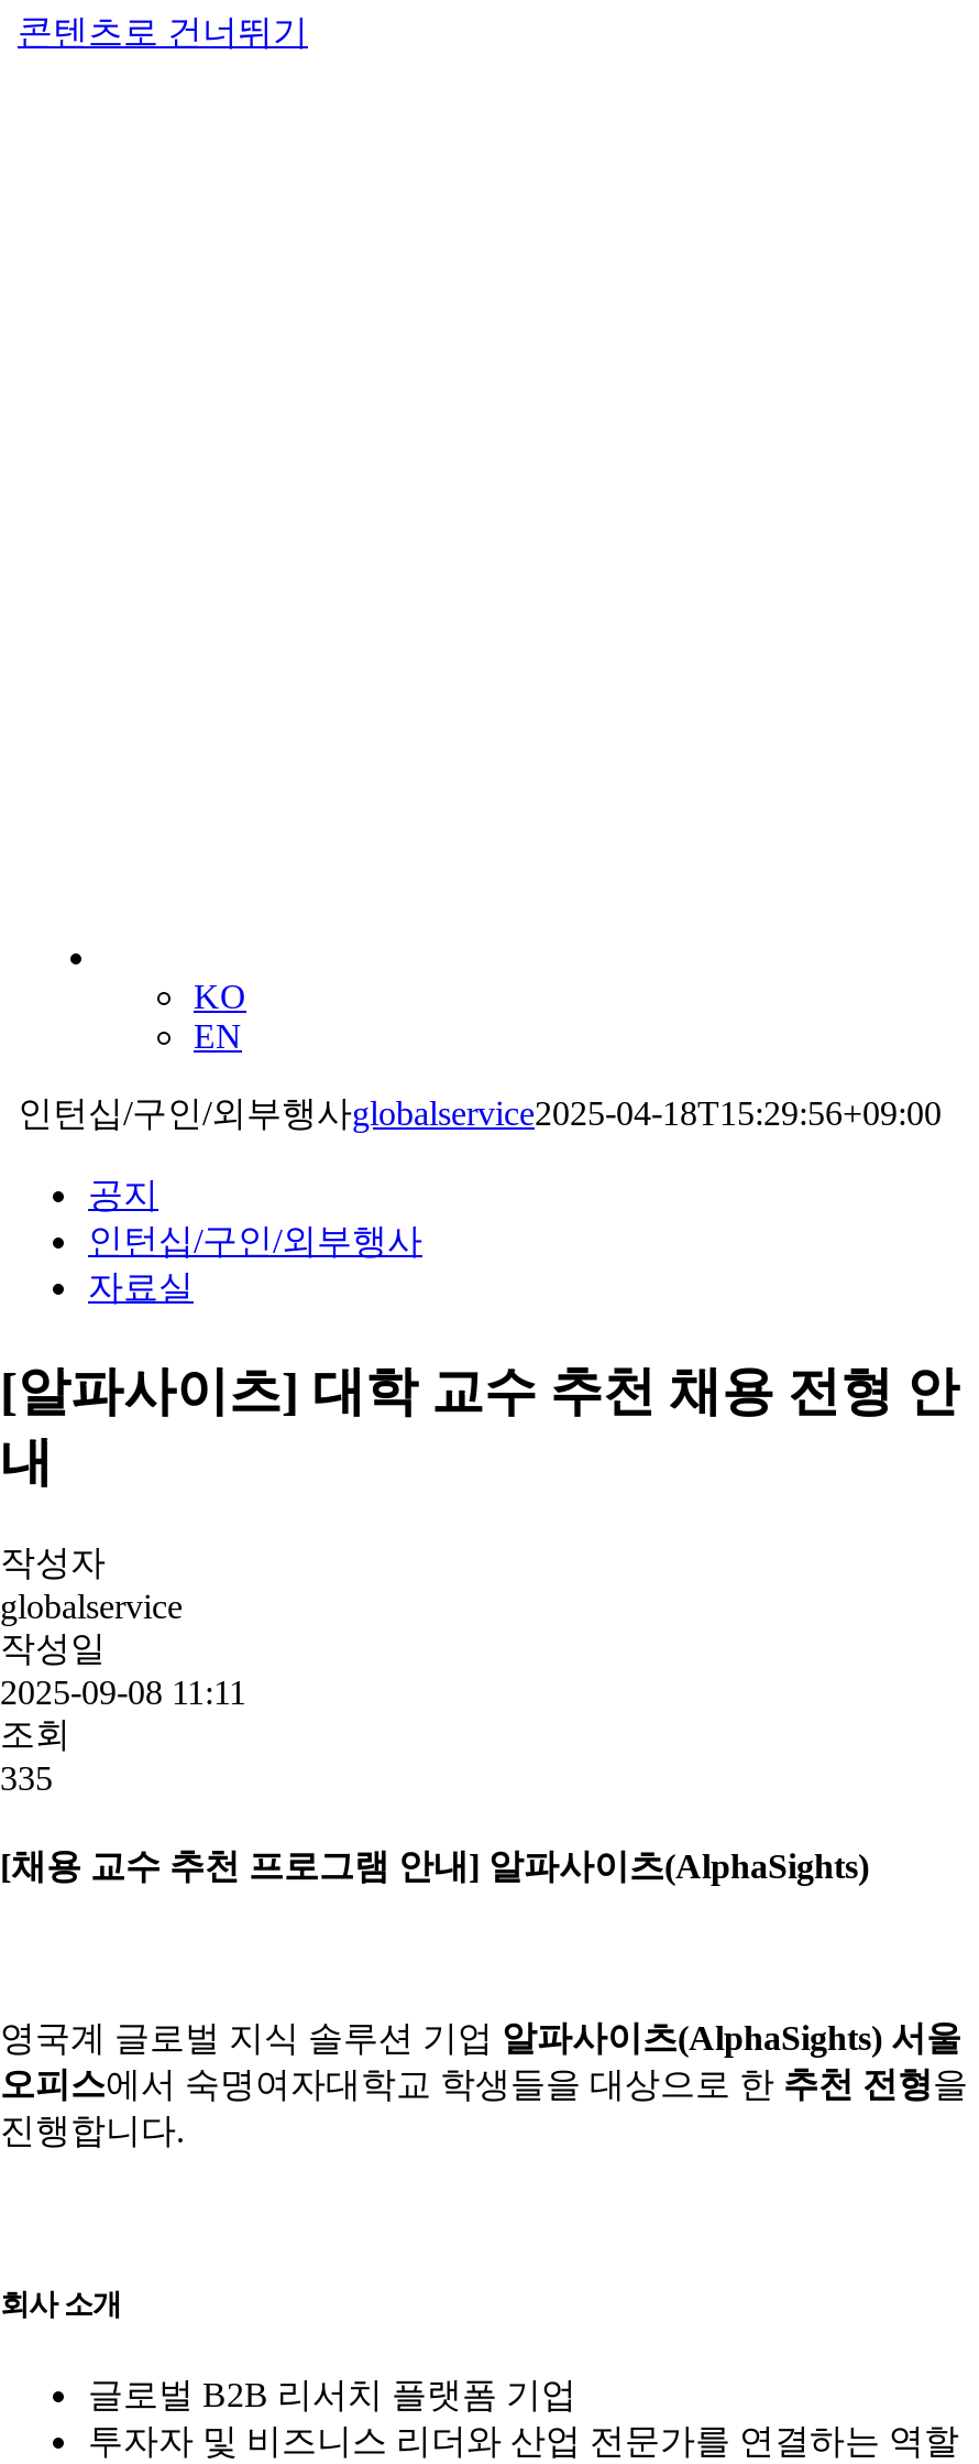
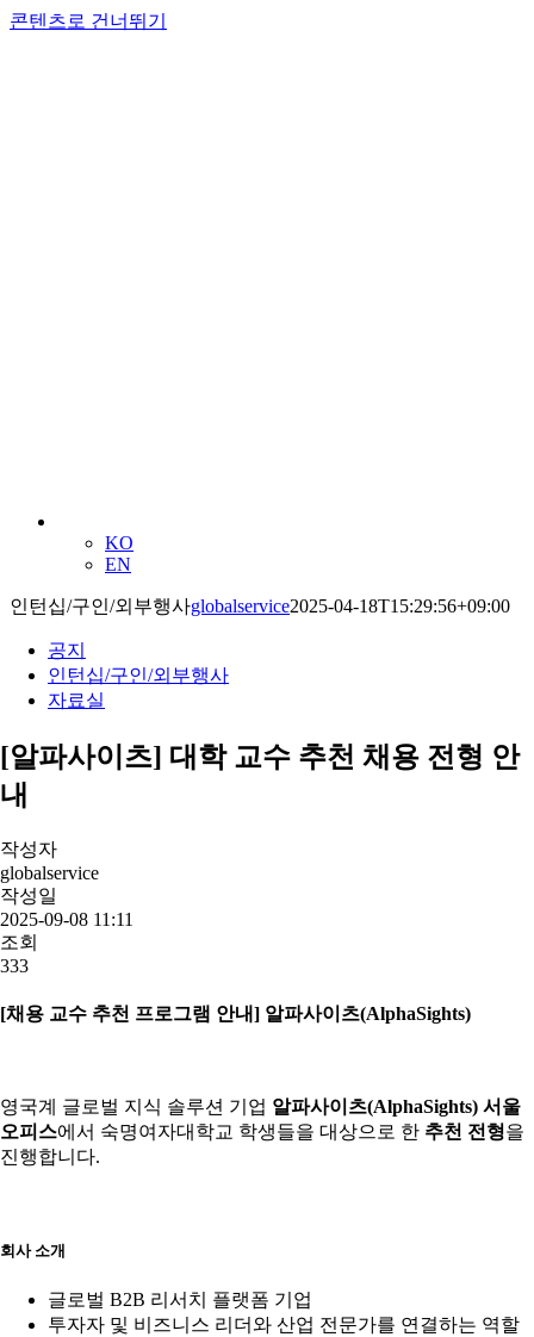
[0,1759,53,1796] 335 -> [0,955,29,976] 333

